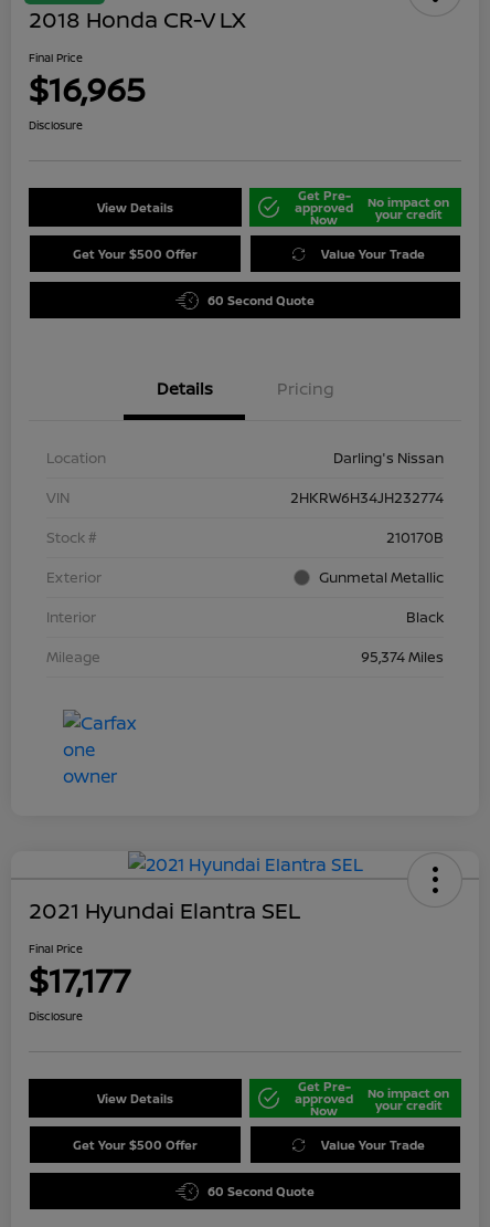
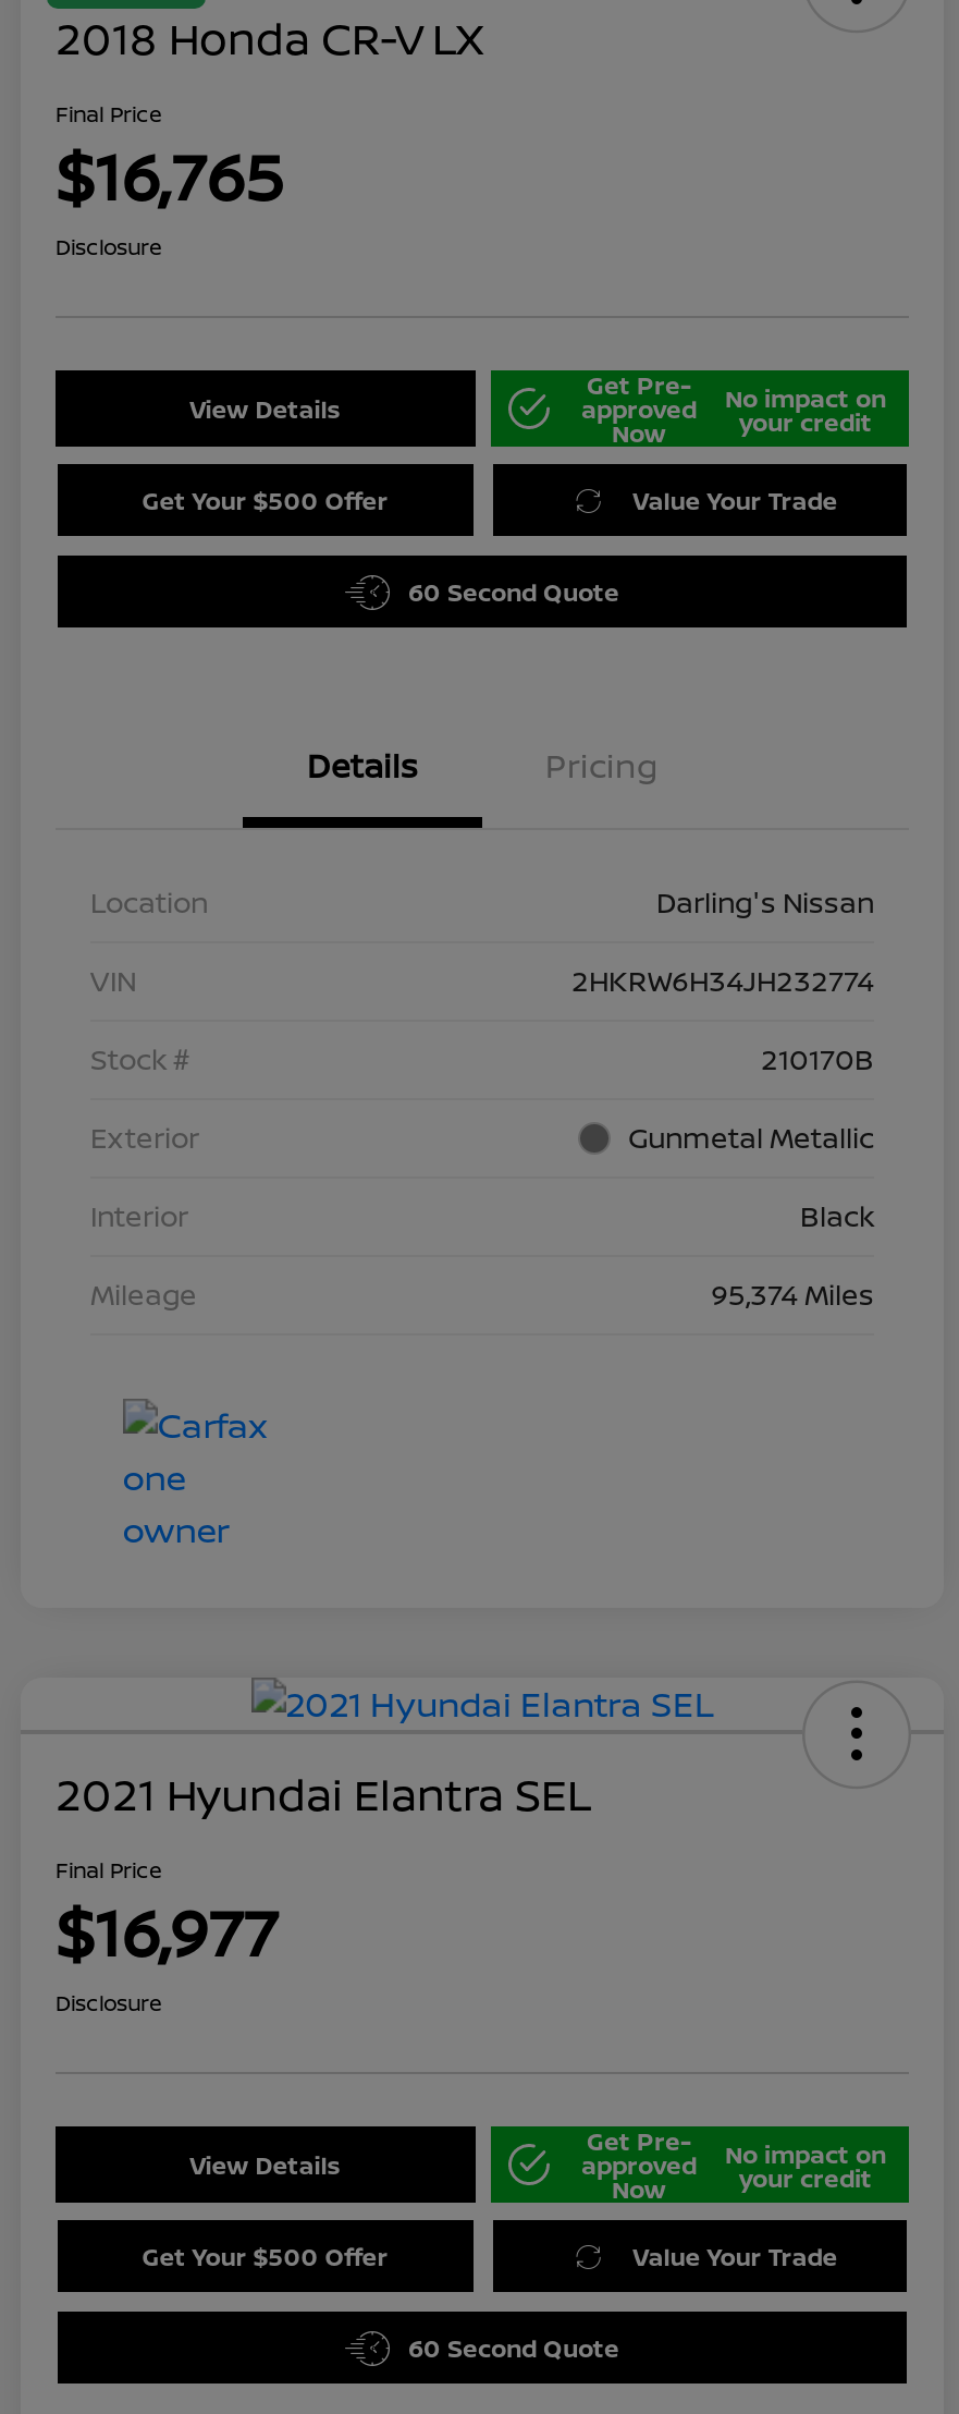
[29,67,146,112] $16,965 -> [56,131,284,220] $16,765
[29,958,130,1003] $17,177 -> [56,1887,278,1977] $16,977

